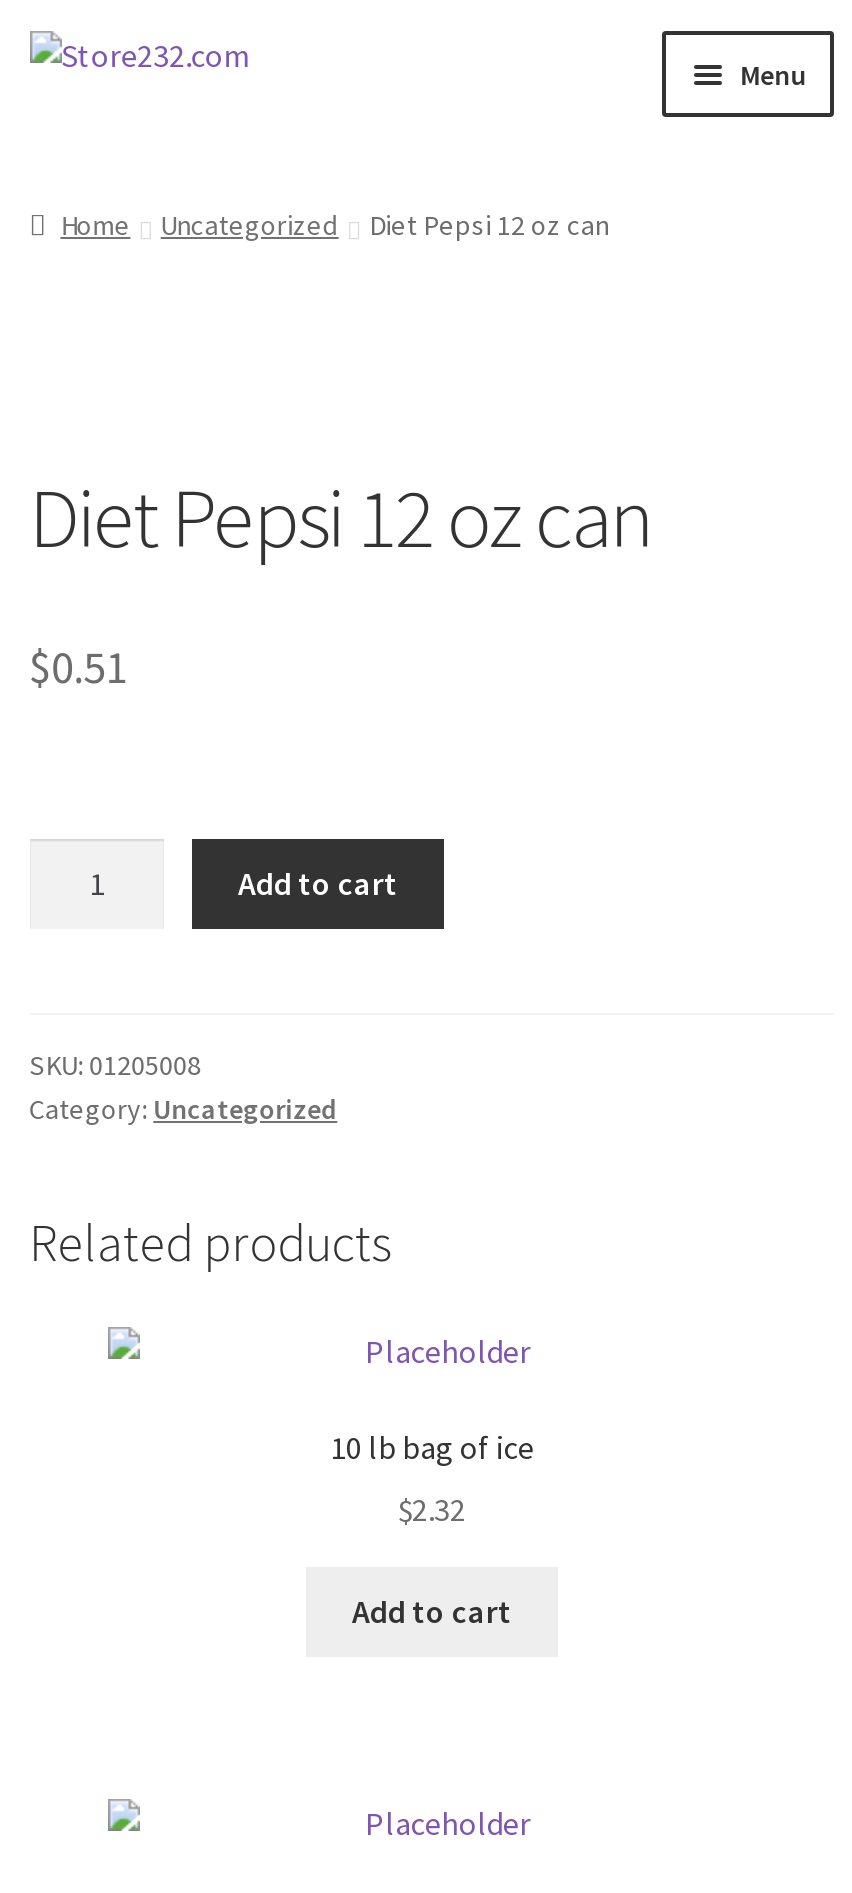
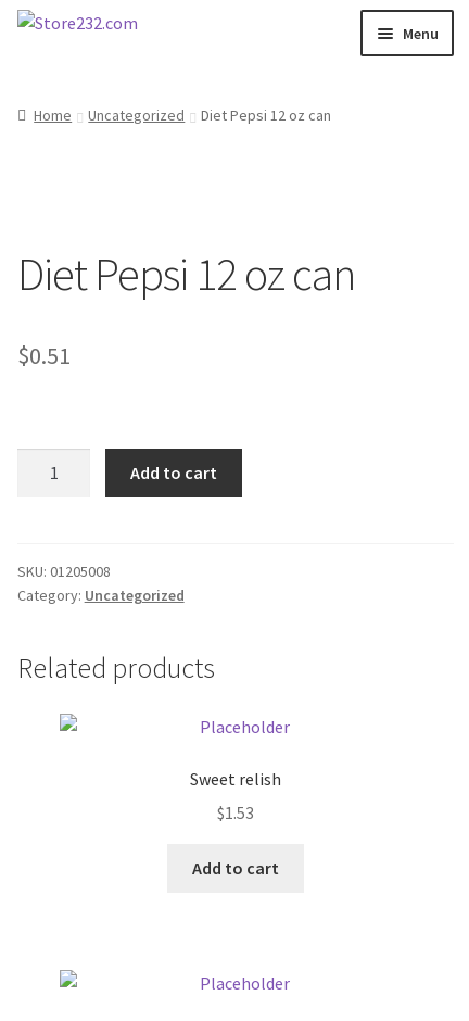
[330,1427,534,1467] 10 lb bag of ice -> [190,768,281,790] Sweet relish
[398,1489,466,1529] $2.32 -> [217,801,254,823] $1.53

